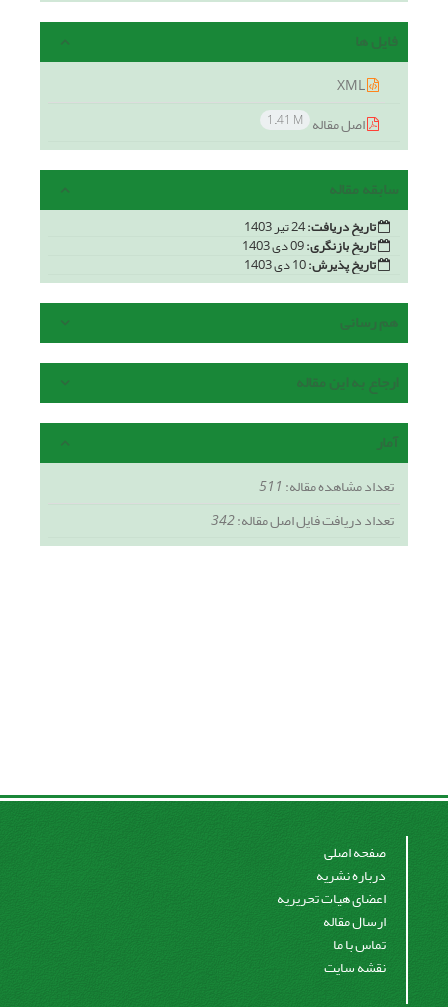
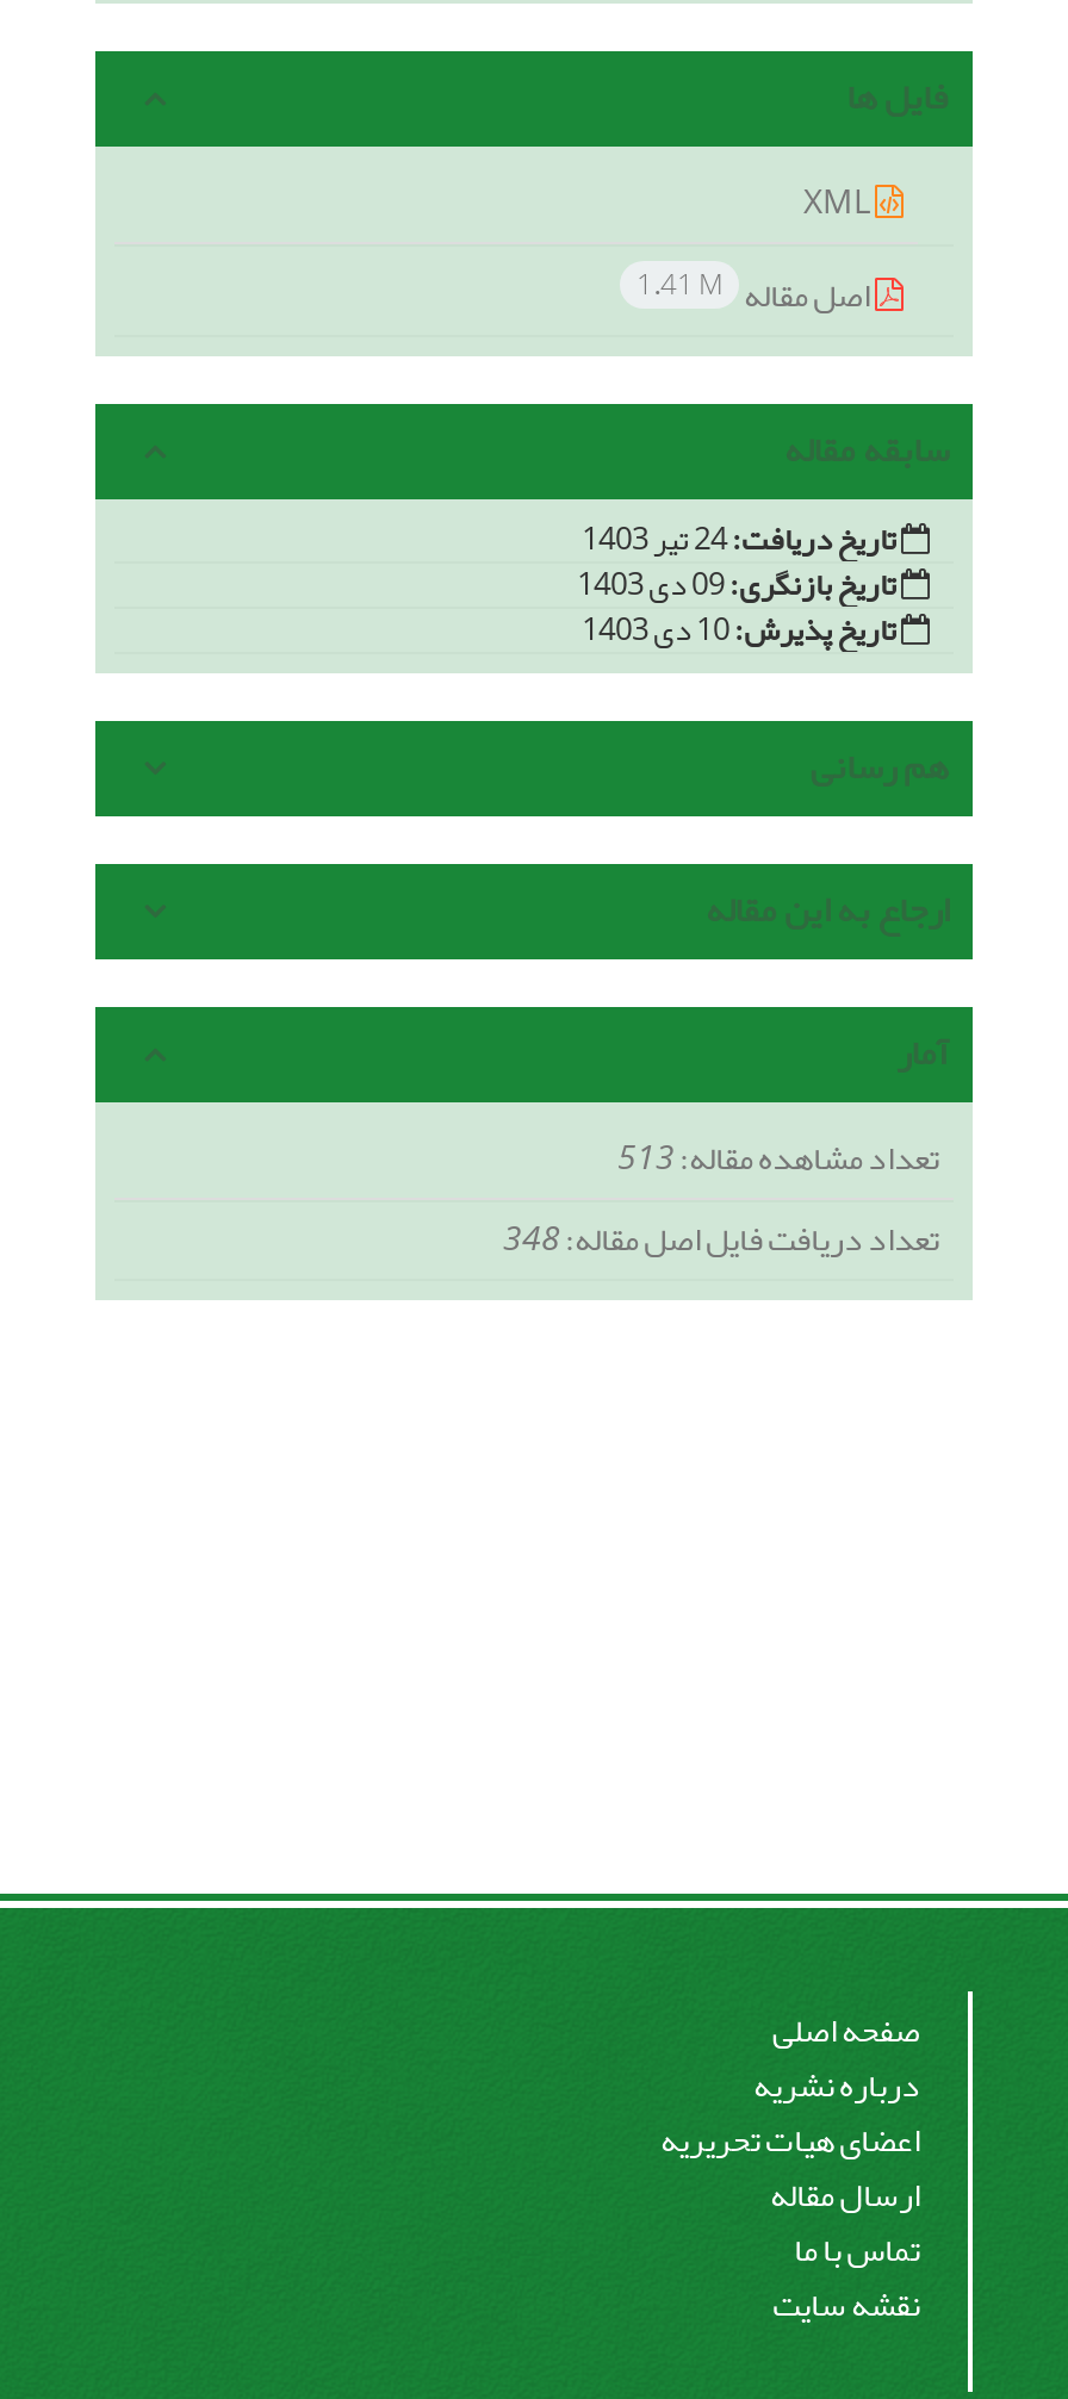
[259,473,394,500] تعداد مشاهده مقاله:511 -> [617,1126,939,1190] تعداد مشاهده مقاله:513
[211,507,394,534] تعداد دریافت فایل اصل مقاله:342 -> [503,1207,939,1271] تعداد دریافت فایل اصل مقاله:348

